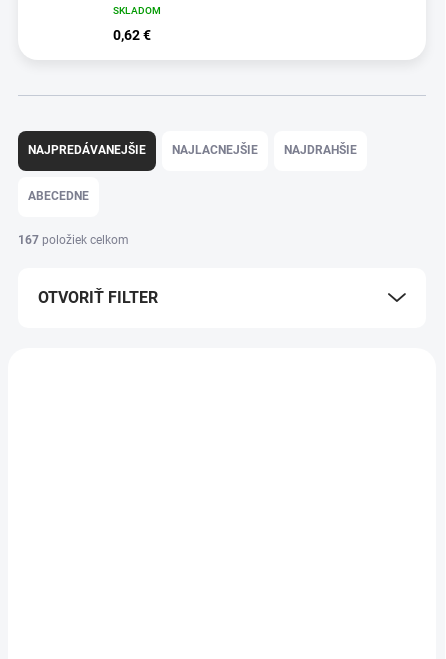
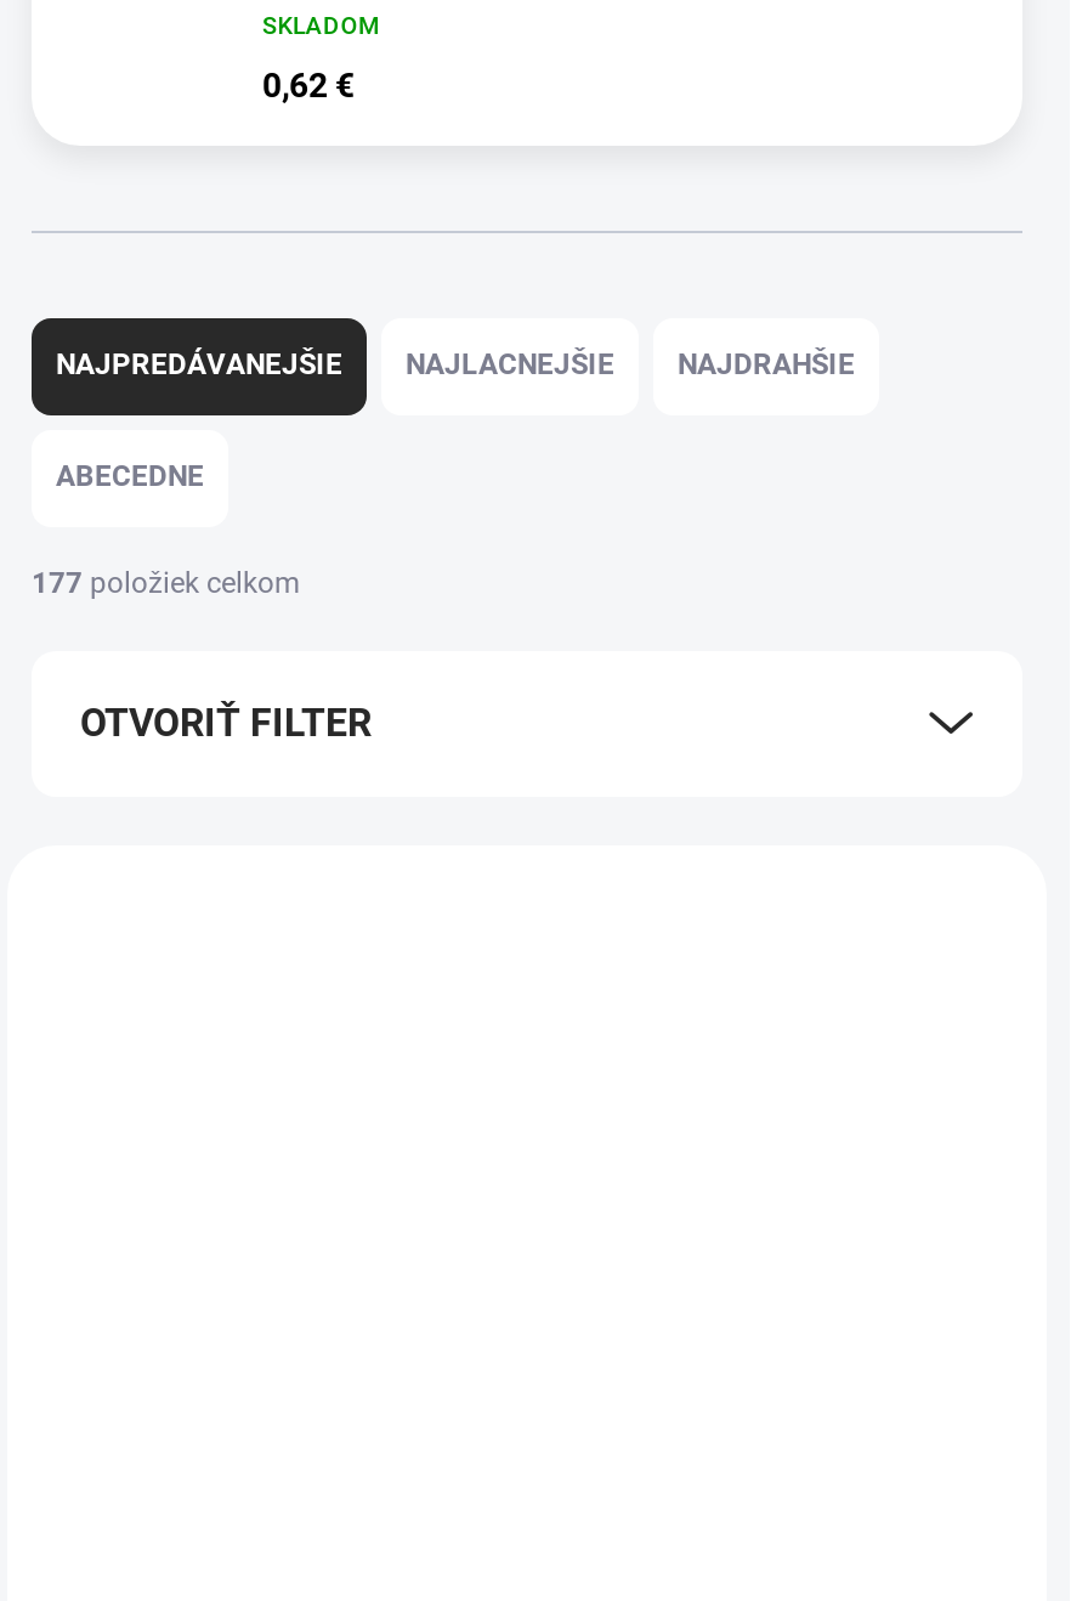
[18,233,129,247] 167 položiek celkom -> [32,565,301,599] 177 položiek celkom

